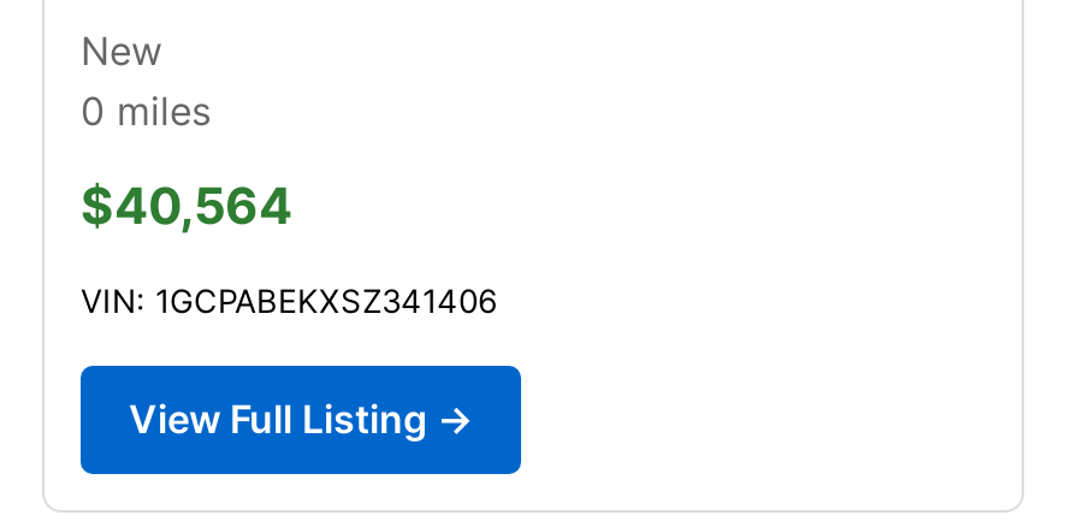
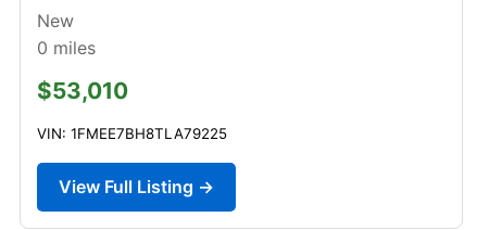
[81,175,292,236] $40,564 -> [37,77,128,104] $53,010
[81,281,497,320] VIN: 1GCPABEKXSZ341406 -> [37,125,227,142] VIN: 1FMEE7BH8TLA79225

